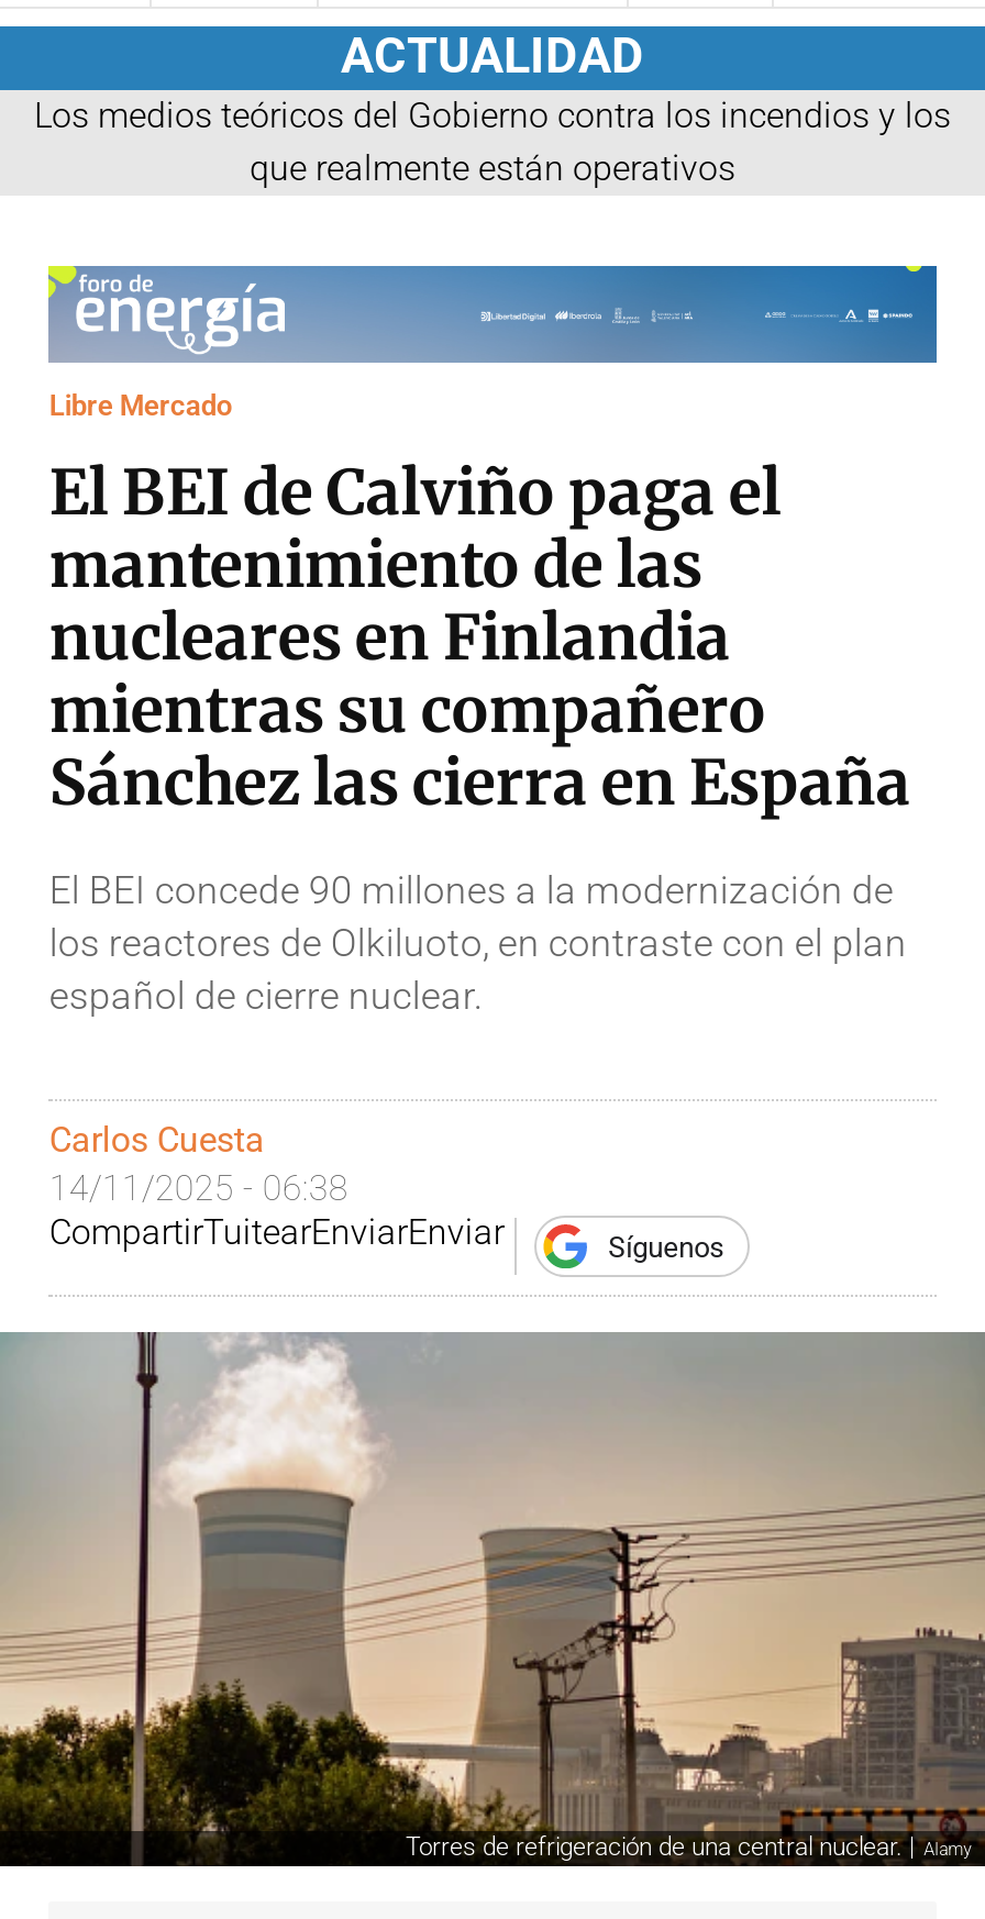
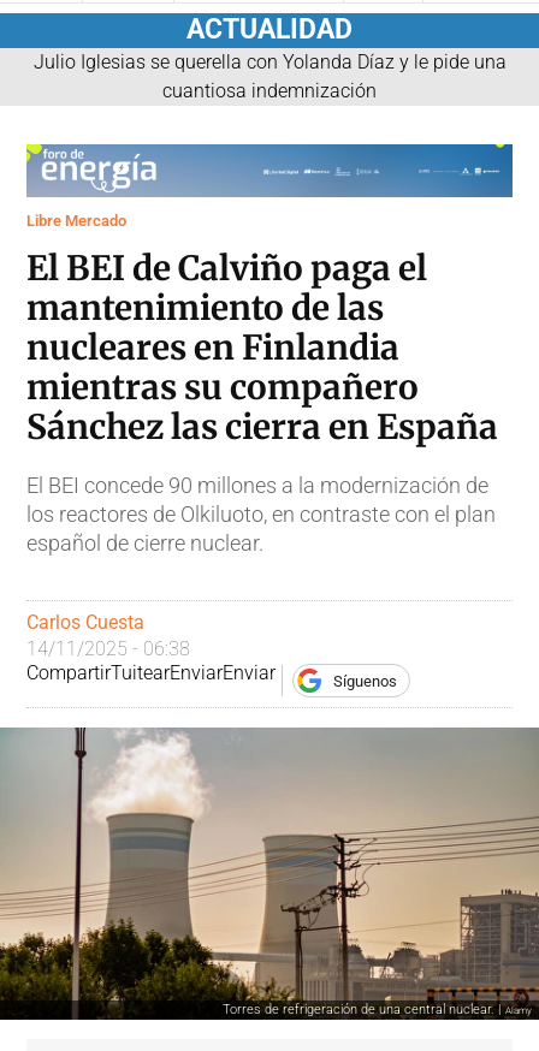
[34,94,951,188] Los medios teóricos del Gobierno contra los incendios y los | que realmente están operativos -> [33,50,506,102] Julio Iglesias se querella con Yolanda Díaz y le pide una | cuantiosa indemnización

